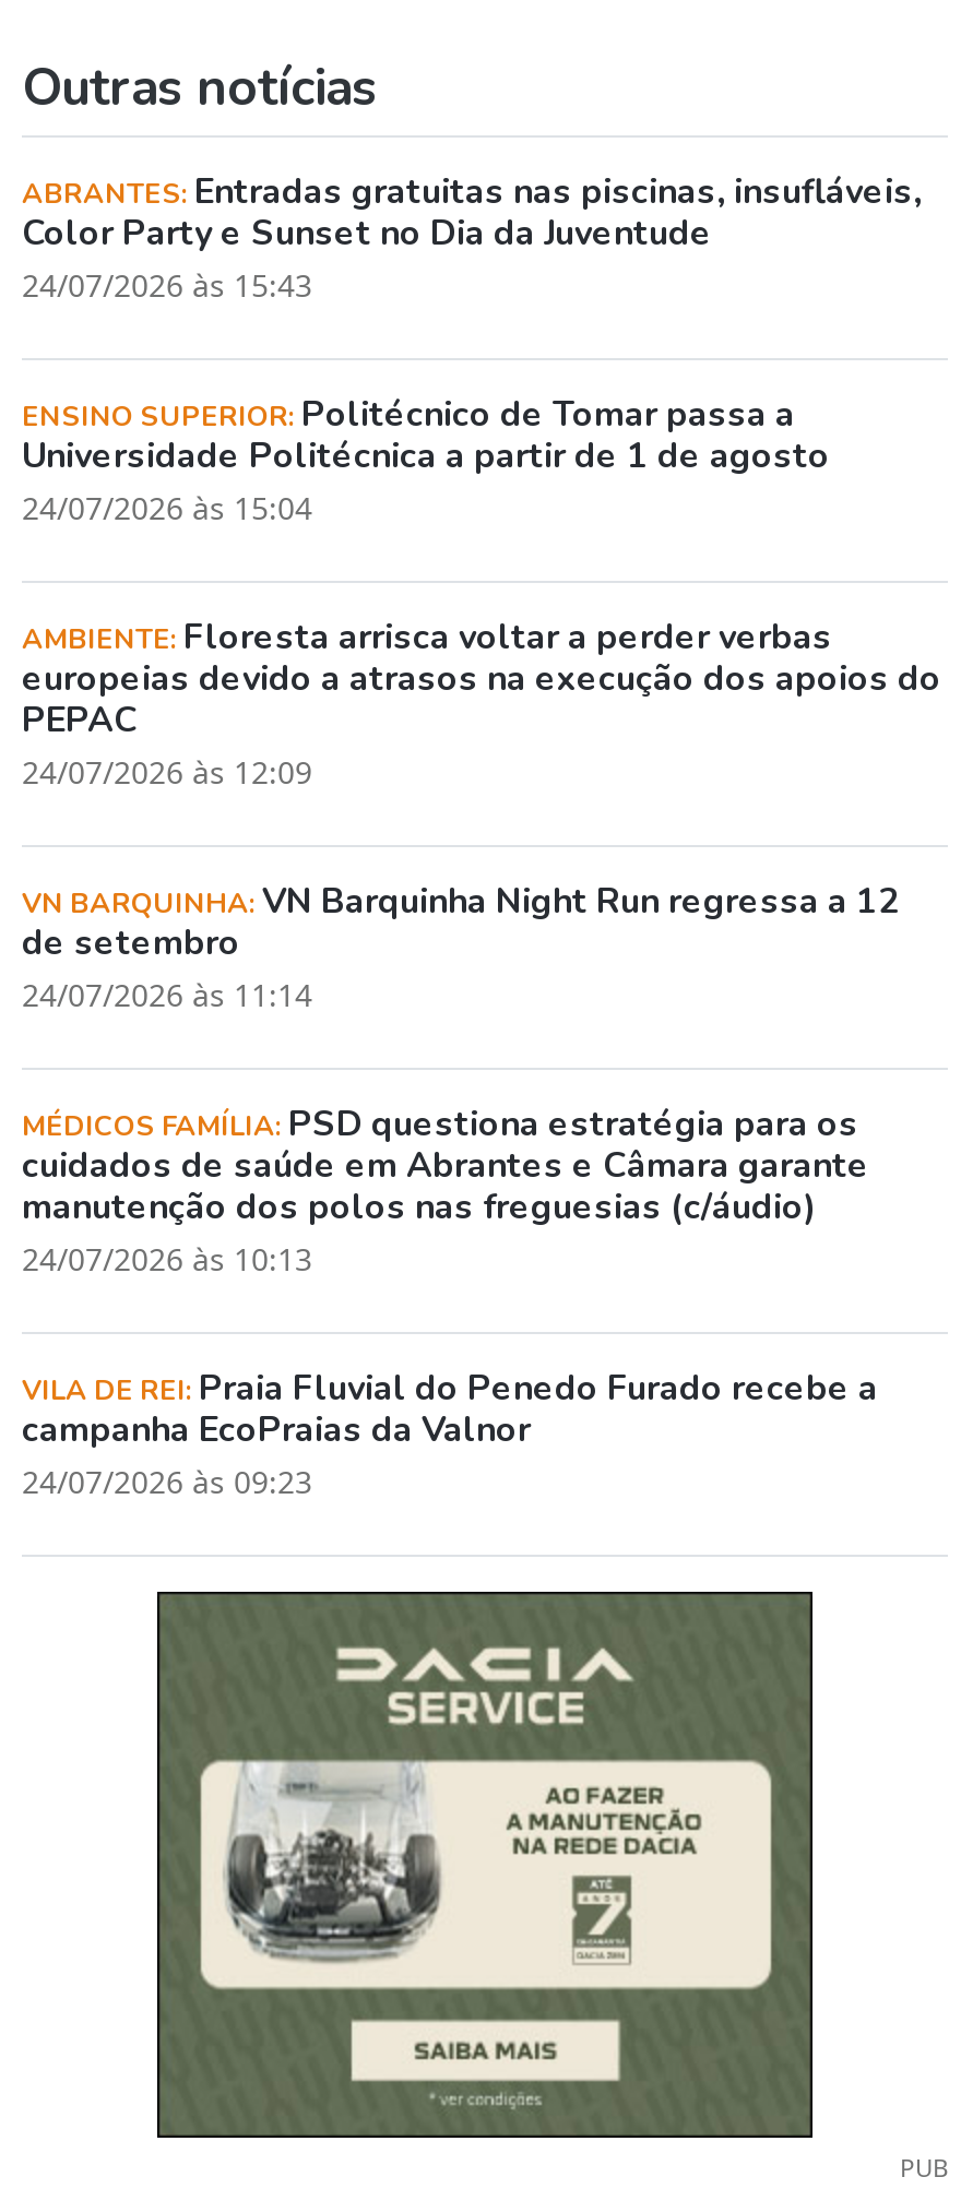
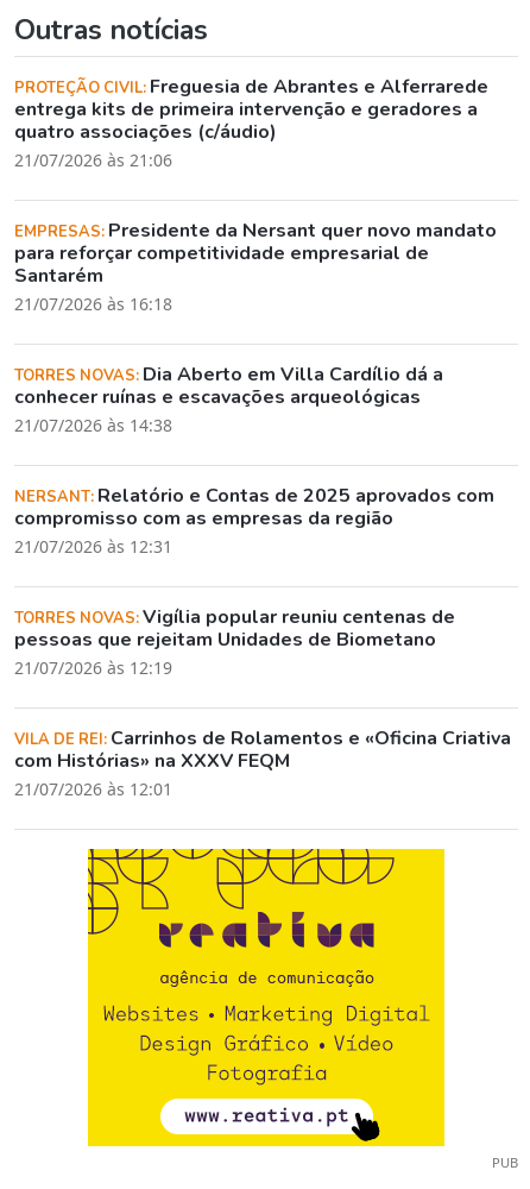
[22,168,922,305] ABRANTES: Entradas gratuitas nas piscinas, insufláveis, | Color Party e Sunset no Dia da Juventude | 24/07/2026 às 15:43 -> [14,73,488,171] PROTEÇÃO CIVIL: Freguesia de Abrantes e Alferrarede | entrega kits de primeira intervenção e geradores a | quatro associações (c/áudio) | 21/07/2026 às 21:06
[22,390,830,528] ENSINO SUPERIOR: Politécnico de Tomar passa a | Universidade Politécnica a partir de 1 de agosto | 24/07/2026 às 15:04 -> [14,217,497,315] EMPRESAS: Presidente da Nersant quer novo mandato | para reforçar competitividade empresarial de | Santarém | 21/07/2026 às 16:18
[22,613,941,792] AMBIENTE: Floresta arrisca voltar a perder verbas | europeias devido a atrasos na execução dos apoios do | PEPAC | 24/07/2026 às 12:09 -> [14,361,443,436] TORRES NOVAS: Dia Aberto em Villa Cardílio dá a | conhecer ruínas e escavações arqueológicas | 21/07/2026 às 14:38
[22,877,900,1015] VN BARQUINHA: VN Barquinha Night Run regressa a 12 | de setembro | 24/07/2026 às 11:14 -> [14,482,494,557] NERSANT: Relatório e Contas de 2025 aprovados com | compromisso com as empresas da região | 21/07/2026 às 12:31
[22,1100,869,1279] MÉDICOS FAMÍLIA: PSD questiona estratégia para os | cuidados de saúde em Abrantes e Câmara garante | manutenção dos polos nas freguesias (c/áudio) | 24/07/2026 às 10:13 -> [14,604,455,679] TORRES NOVAS: Vigília popular reuniu centenas de | pessoas que rejeitam Unidades de Biometano | 21/07/2026 às 12:19
[22,1364,878,1502] VILA DE REI: Praia Fluvial do Penedo Furado recebe a | campanha EcoPraias da Valnor | 24/07/2026 às 09:23 -> [14,725,511,800] VILA DE REI: Carrinhos de Rolamentos e «Oficina Criativa | com Histórias» na XXXV FEQM | 21/07/2026 às 12:01
[155,1590,815,2140] [image] -> [87,848,446,1147] [image]

